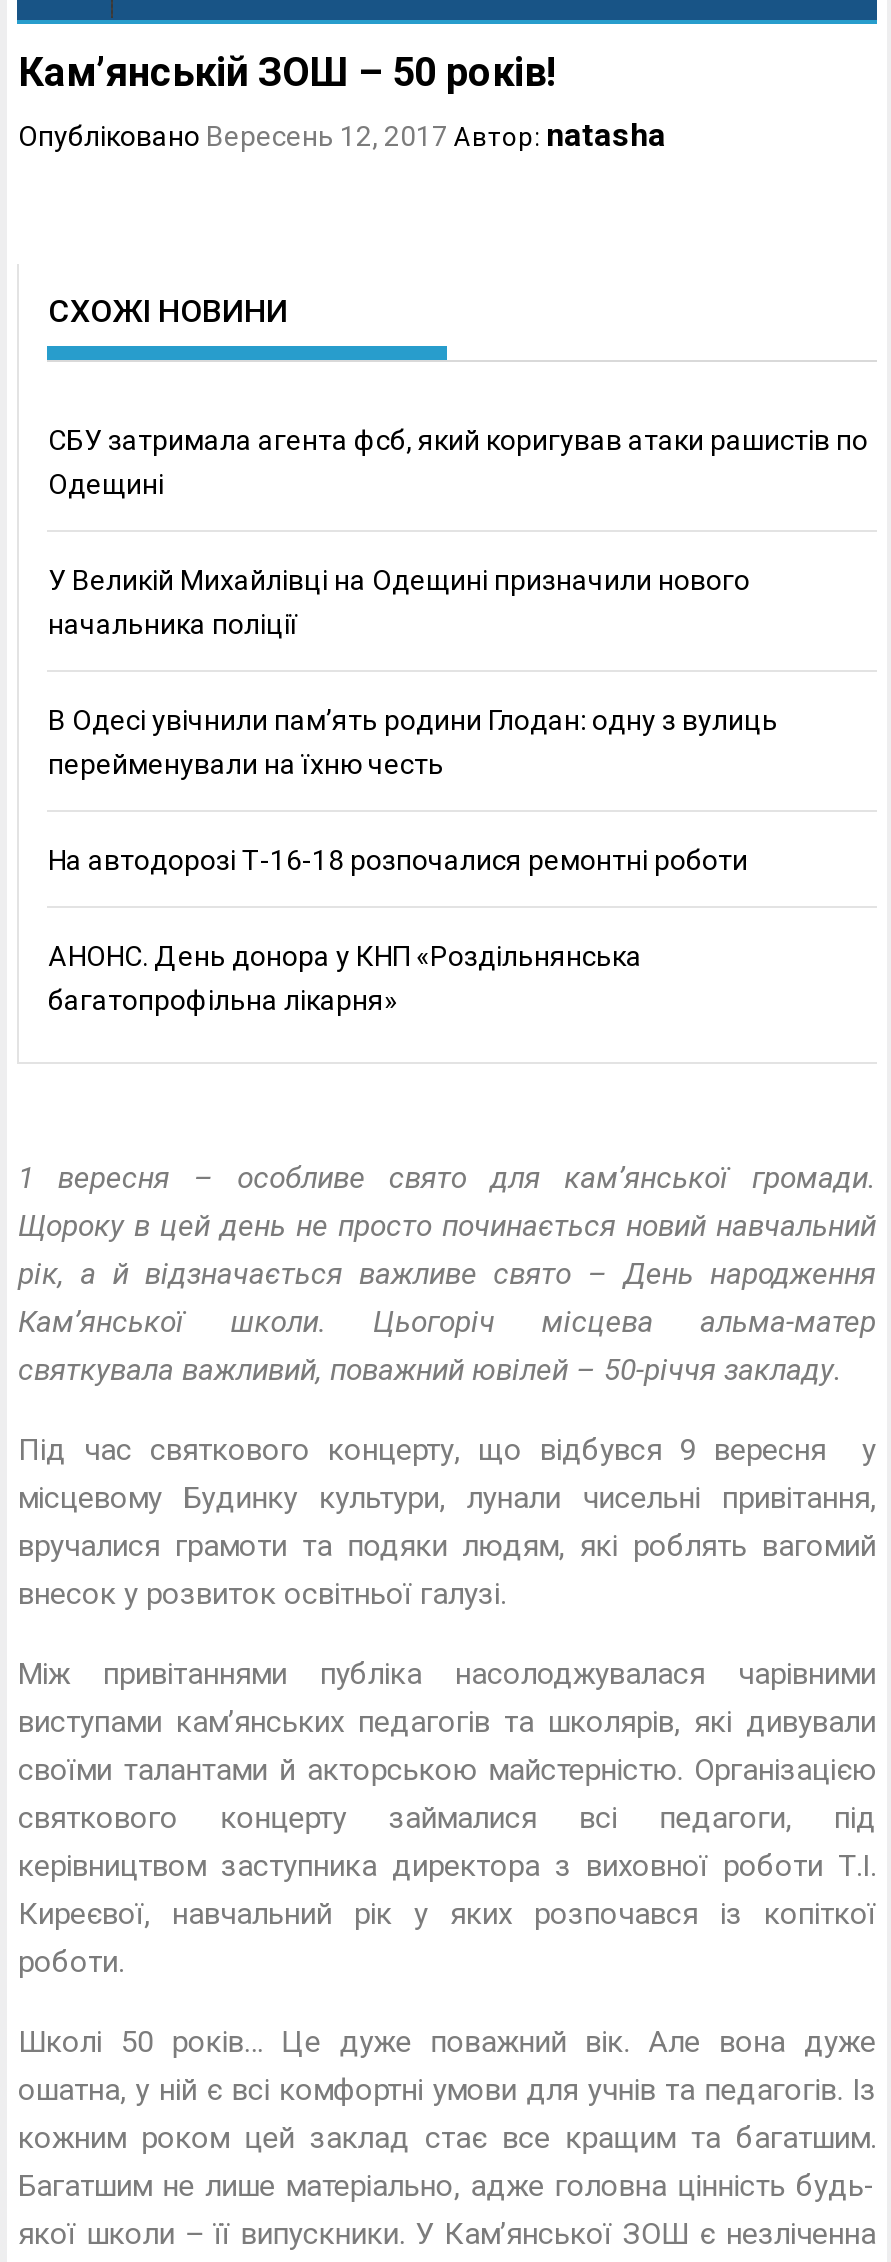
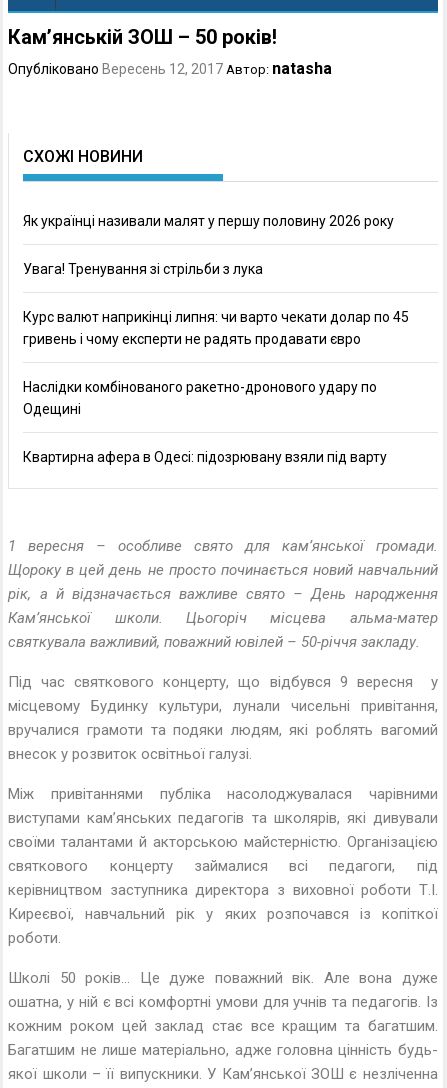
[48,424,868,456] СБУ затримала агента фсб, який коригував атаки рашистів по -> [23,213,409,395] Як українці називали малят у першу половину 2026 року | Увага! Тренування зі стрільби з лука | Курс валют наприкінці липня: чи варто чекати долар по 45 | гривень і чому експерти не радять продавати євро | Наслідки комбінованого ракетно-дронового удару по
moved [48,468,164,500] -> [23,401,81,417]: Одещині
[48,564,778,1016] У Великій Михайлівці на Одещині призначили нового | начальника поліції | В Одесі увічнили пам’ять родини Глодан: одну з вулиць | перейменували на їхню честь | На автодорозі Т-16-18 розпочалися ремонтні роботи | АНОНС. День донора у КНП «Роздільнянська | багатопрофільна лікарня» -> [23,449,387,465] Квартирна афера в Одесі: підозрювану взяли під варту

